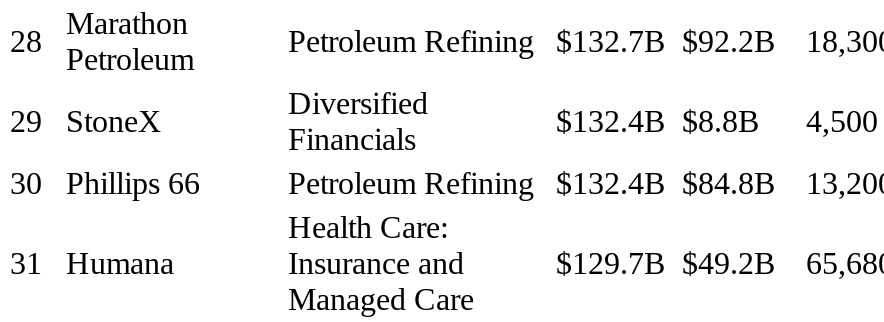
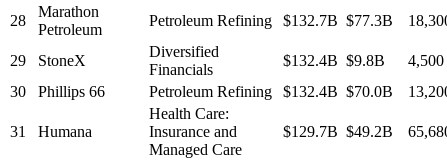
[556,24,776,58] $132.7B $92.2B -> [283,12,393,29] $132.7B $77.3B
[556,104,878,138] $132.4B $8.8B 4,500 -> [283,52,444,69] $132.4B $9.8B 4,500
[556,166,776,200] $132.4B $84.8B -> [283,83,393,100] $132.4B $70.0B

